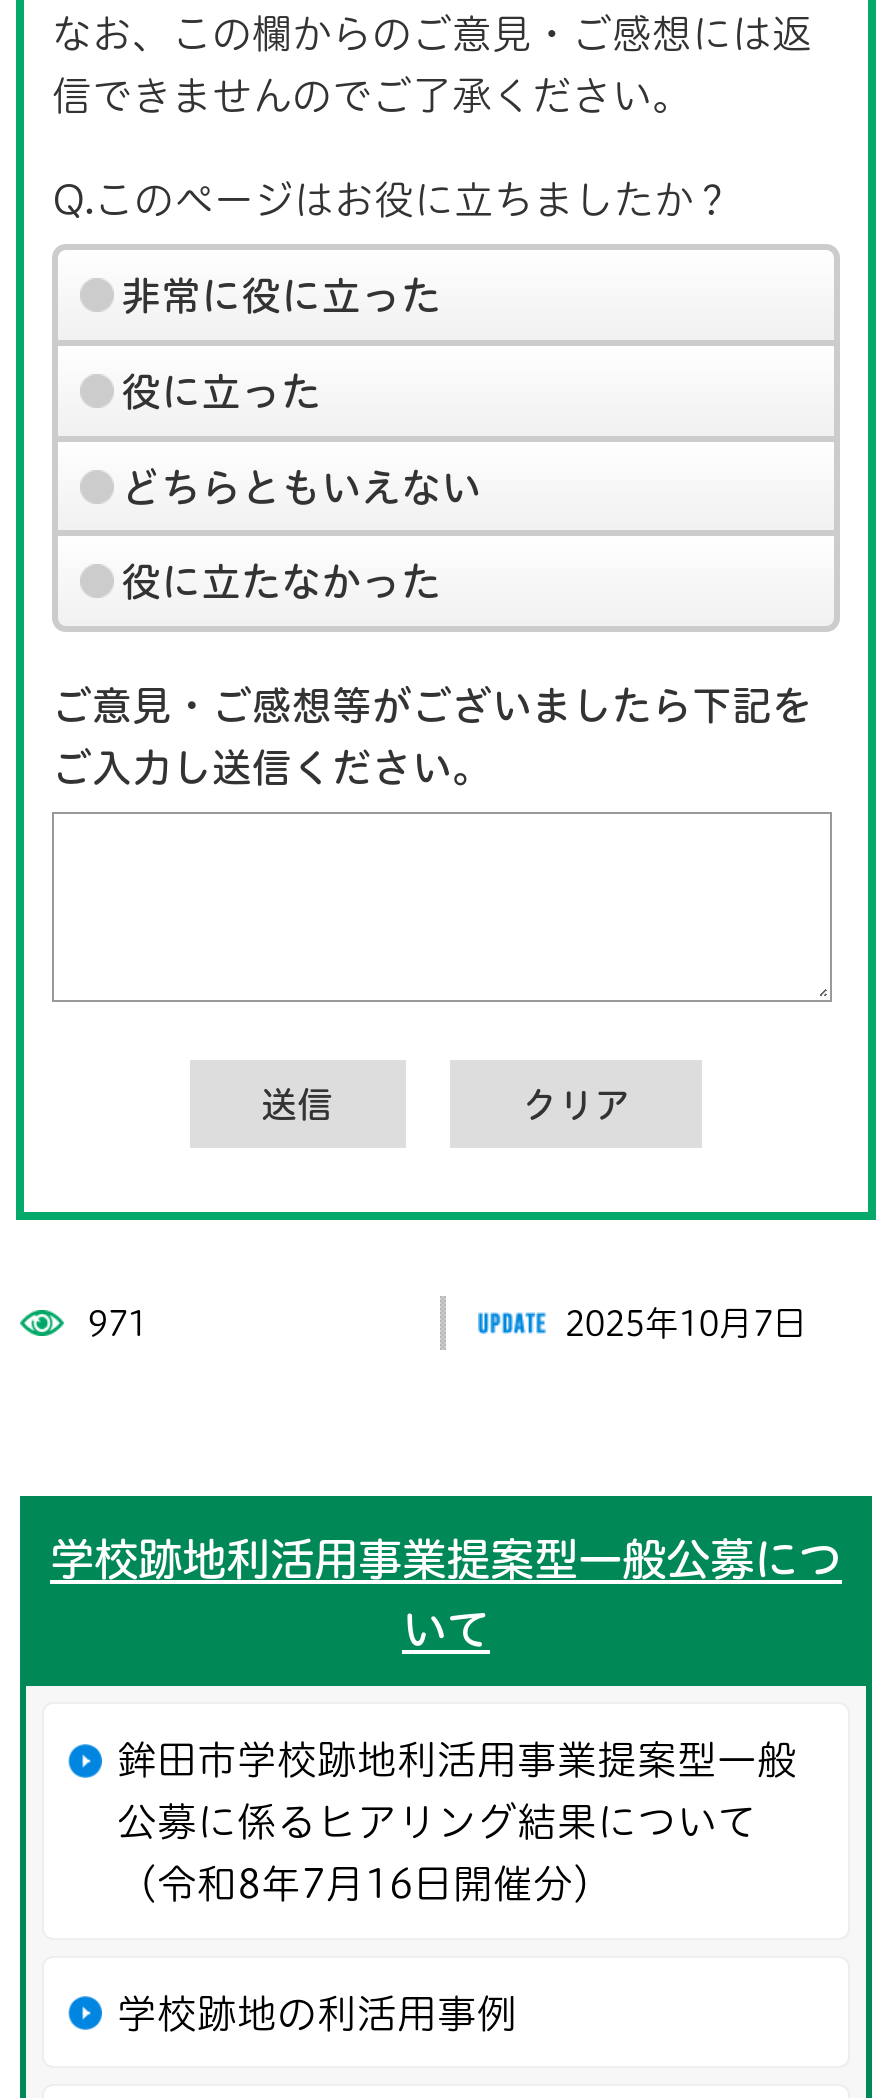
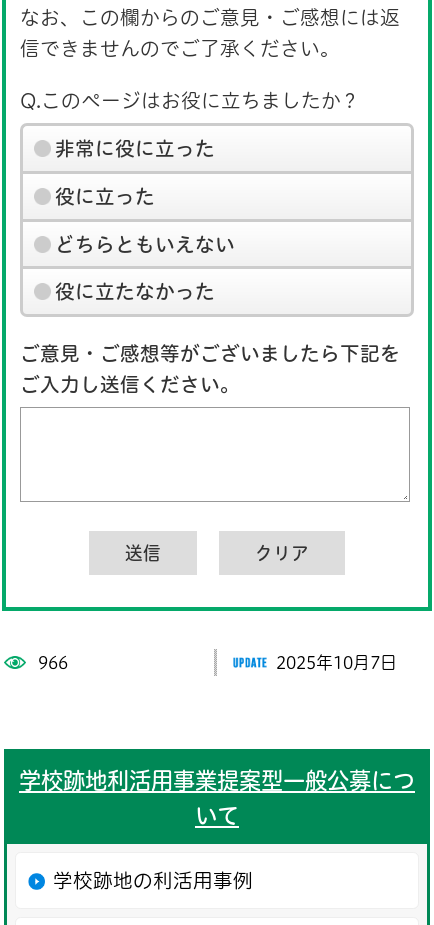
[88,1306,148,1340] 971 -> [38,654,68,671] 966
[117,1740,797,1902] 鉾田市学校跡地利活用事業提案型一般 | 公募に係るヒアリング結果について | （令和8年7月16日開催分） -> none

